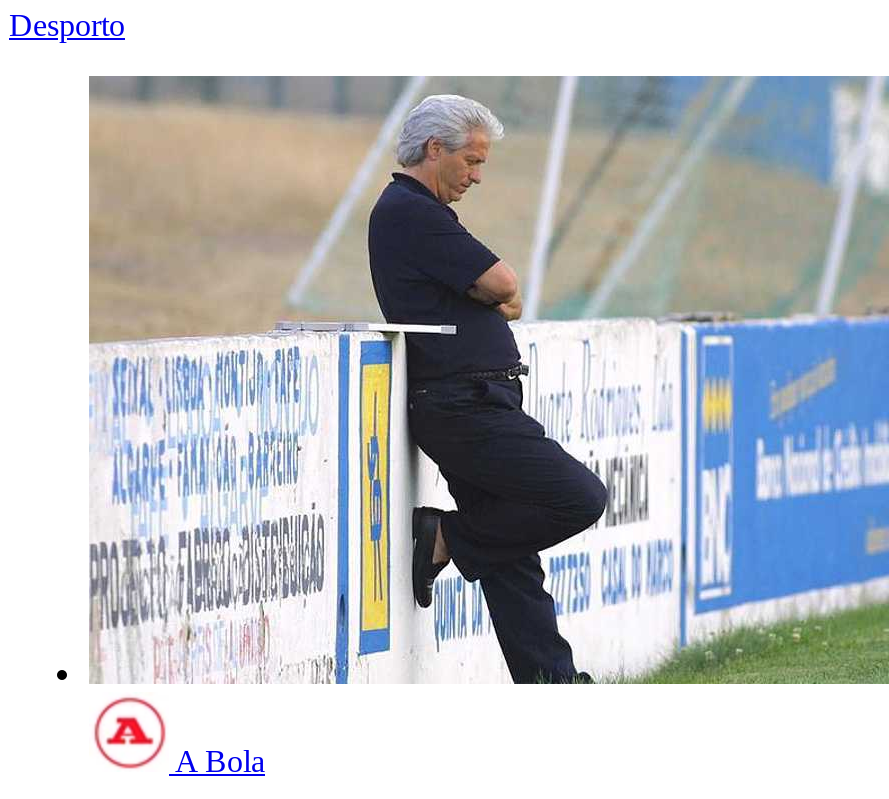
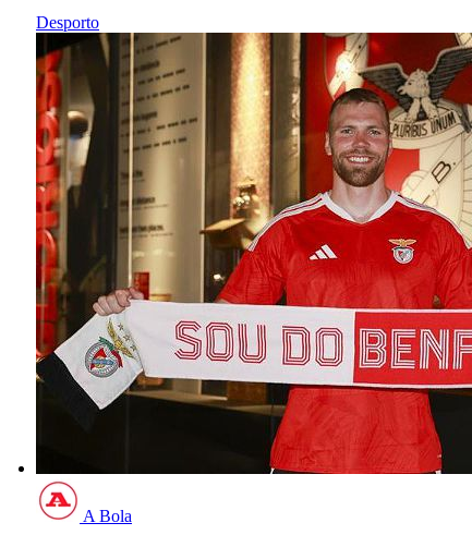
[89,46,883,686] [image] -> [35,32,469,475] [image]

